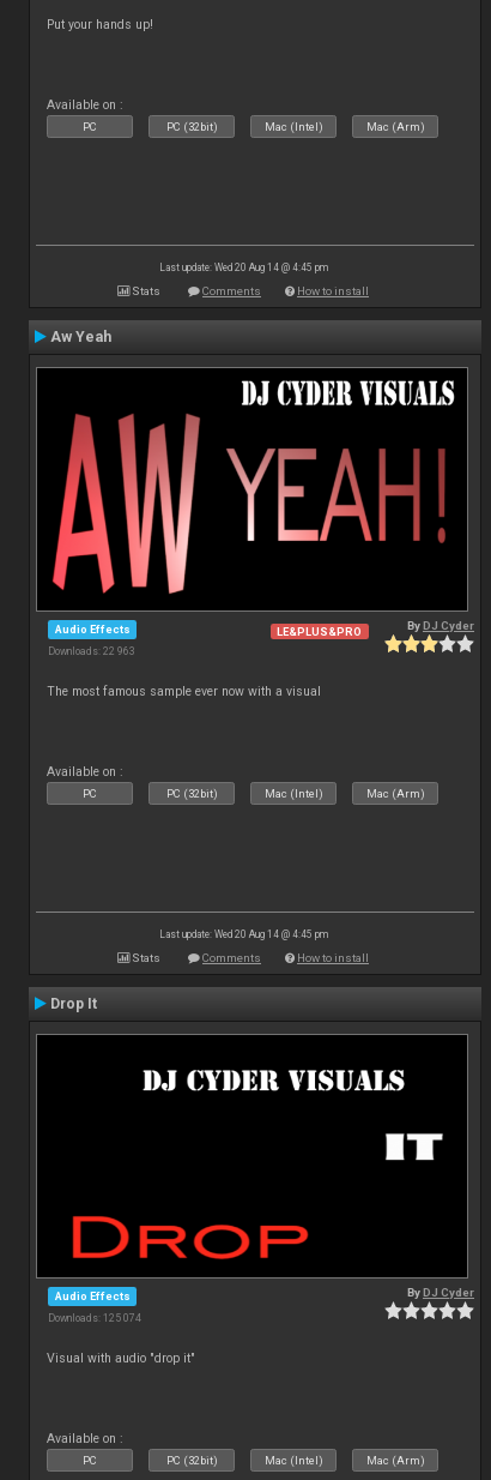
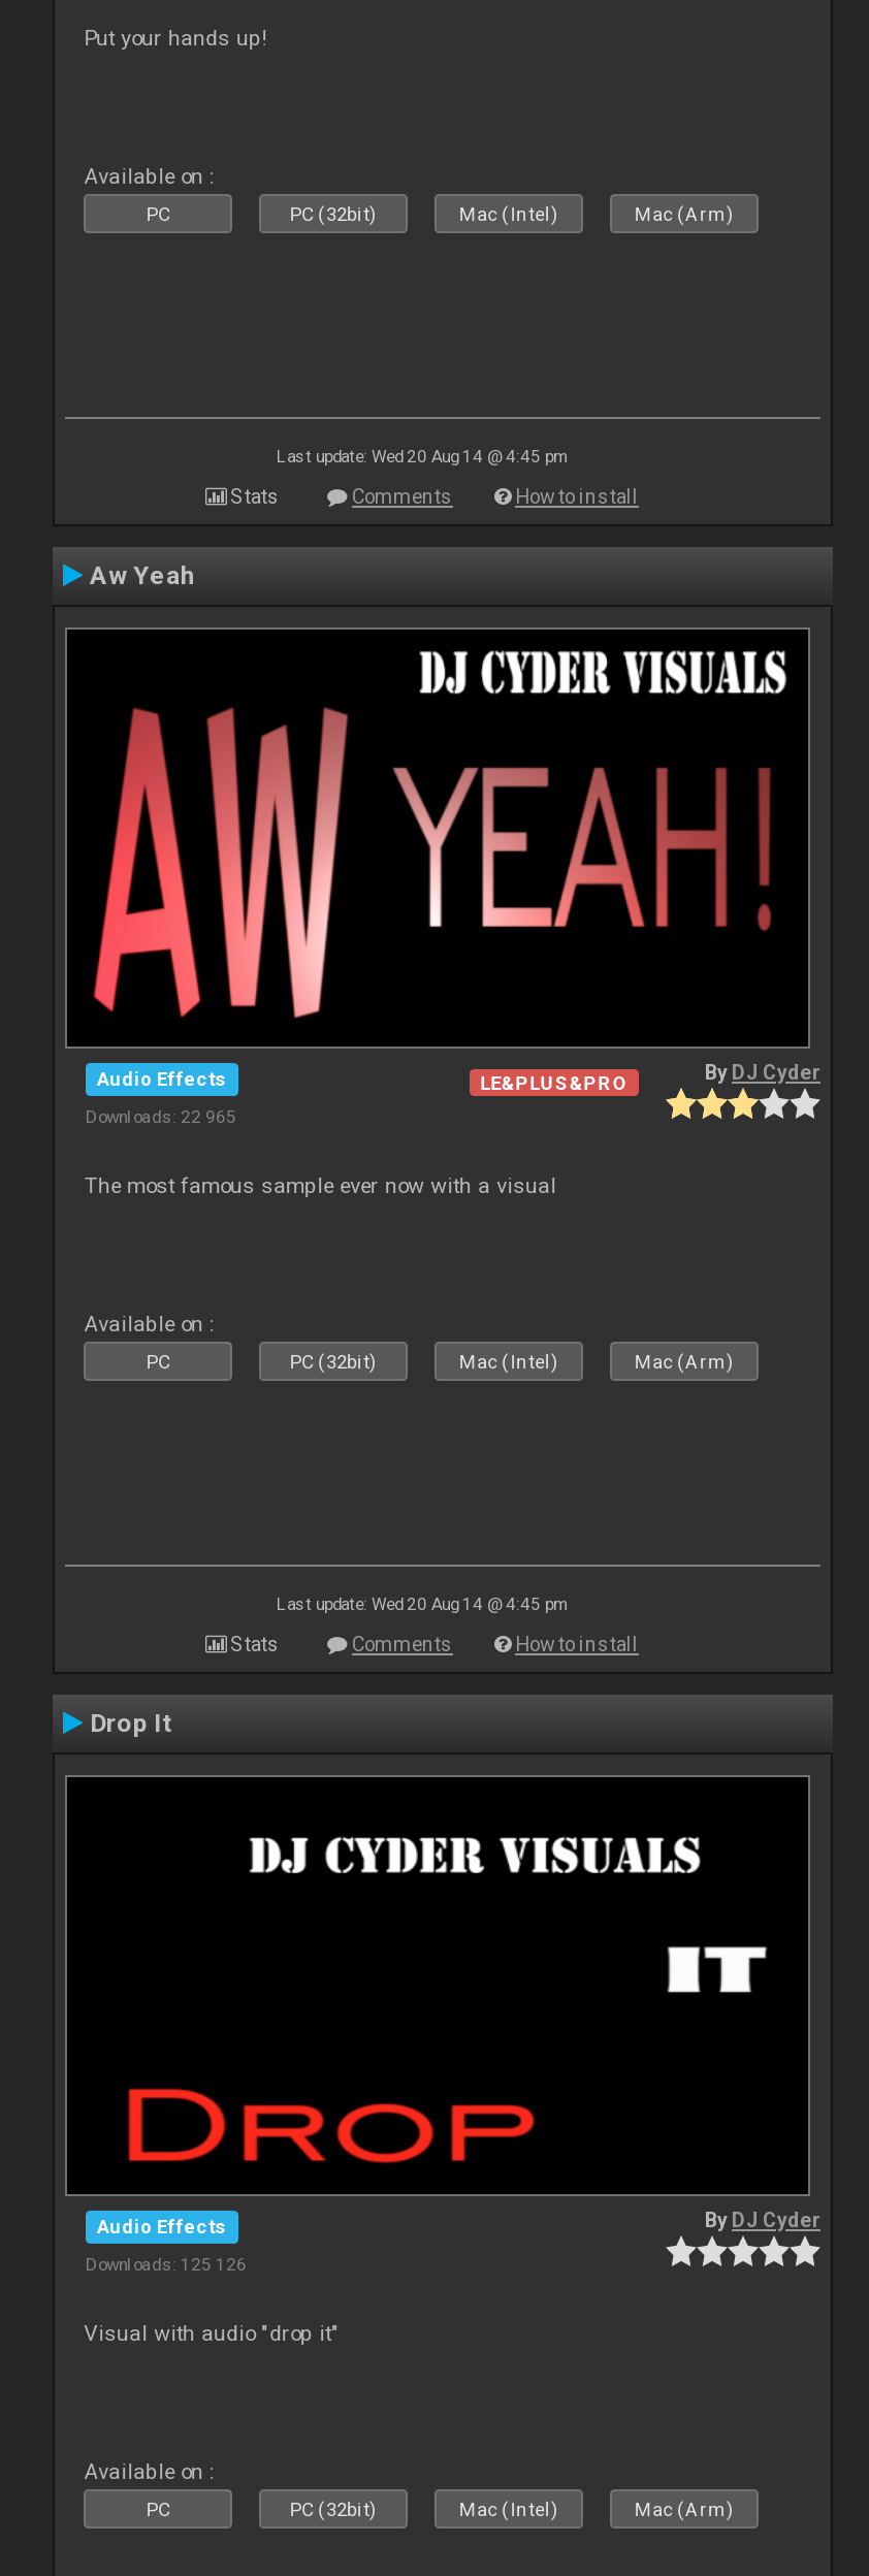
[48,645,135,657] Downloads: 22 963 -> [86,1106,236,1126] Downloads: 22 965
[48,1312,141,1324] Downloads: 125 074 -> [86,2253,247,2274] Downloads: 125 126

